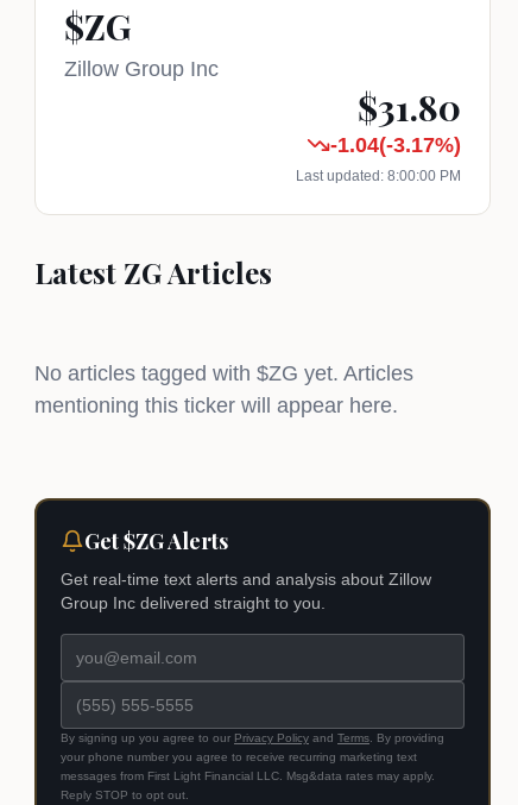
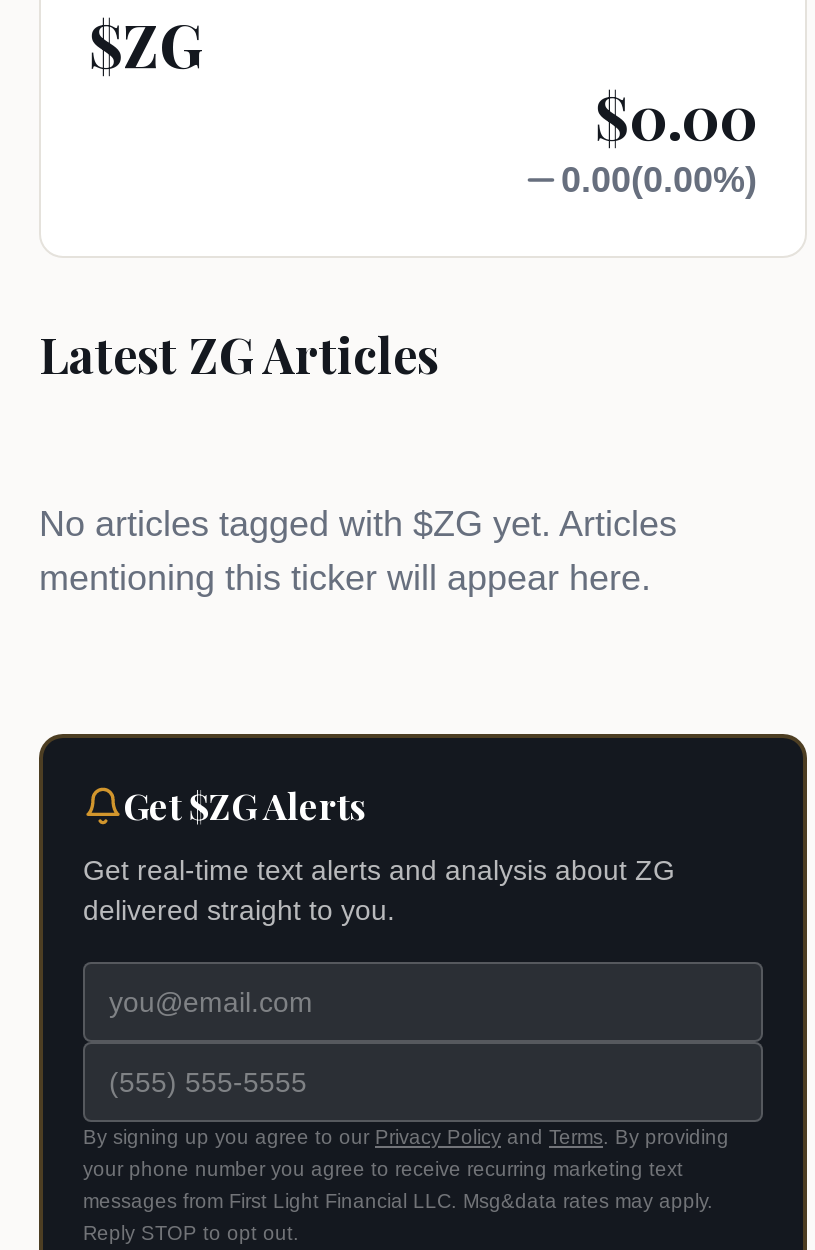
[64,57,461,184] Zillow Group Inc | $31.80 | -1.04(-3.17%) | Last updated: 8:00:00 PM -> [561,76,757,200] $0.00 | 0.00(0.00%)
[61,570,431,612] Get real-time text alerts and analysis about Zillow | Group Inc delivered straight to you. -> [83,854,675,926] Get real-time text alerts and analysis about ZG | delivered straight to you.

